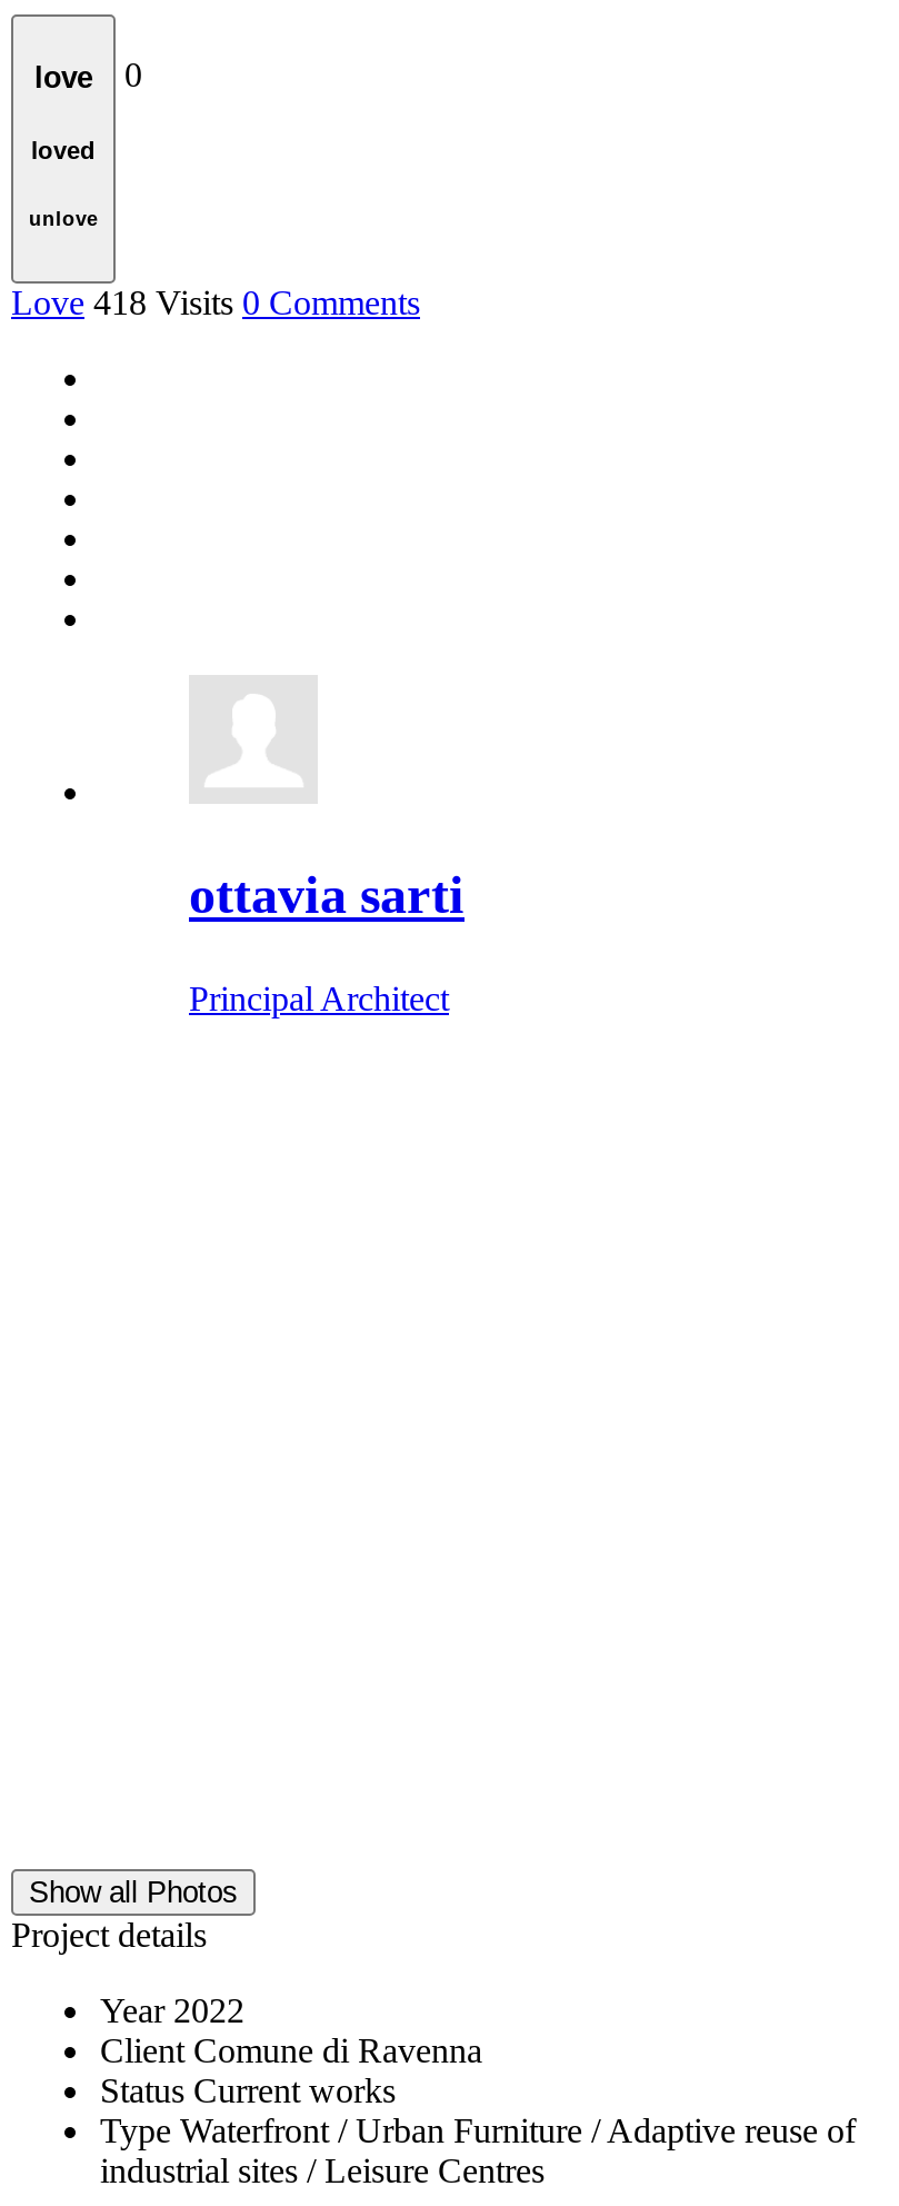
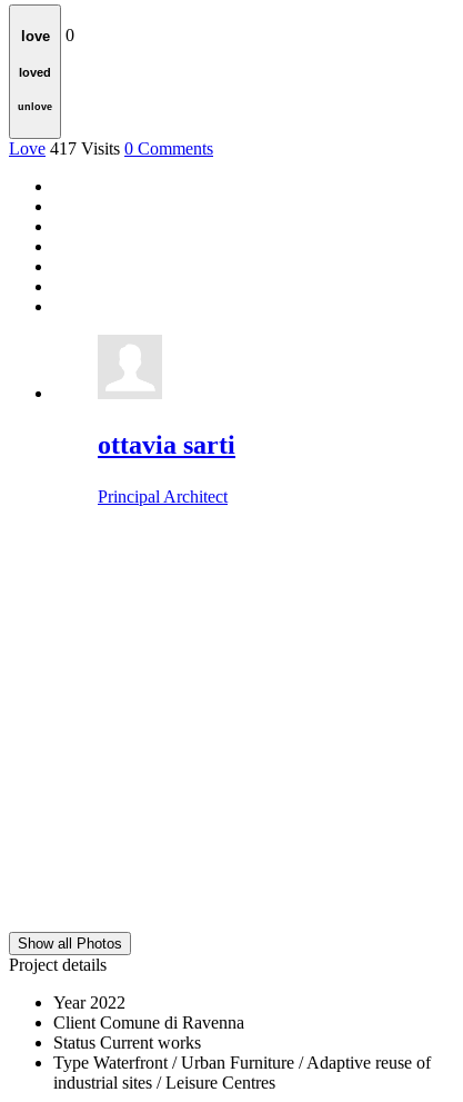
[11,284,420,322] Love 418 Visits 0 Comments -> [9,139,213,158] Love 417 Visits 0 Comments

